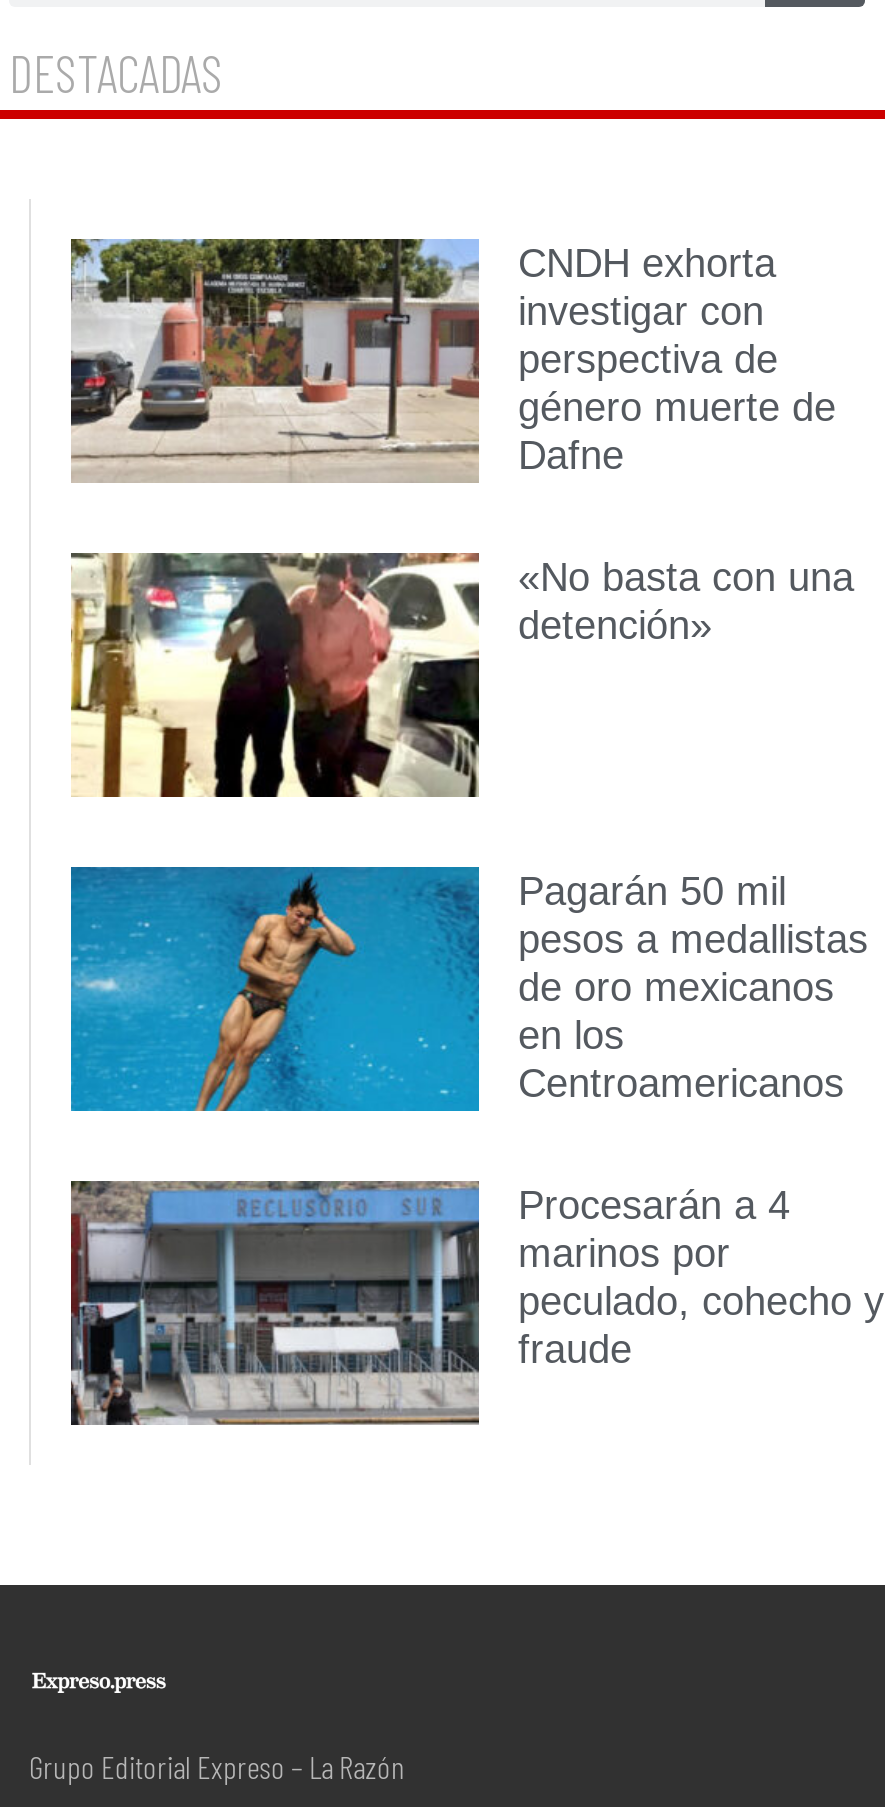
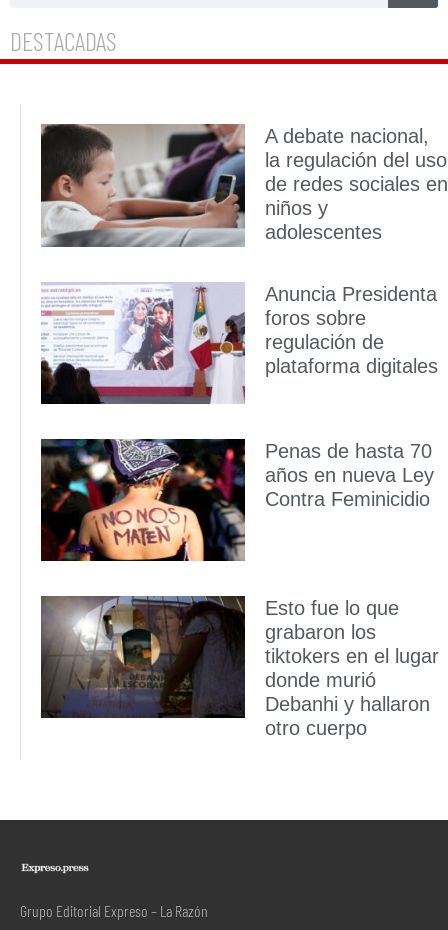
[71,237,836,483] [image] | CNDH exhorta | investigar con | perspectiva de | género muerte de | Dafne -> [41,123,447,247] [image] | A debate nacional, | la regulación del uso | de redes sociales en | niños y | adolescentes
[69,551,854,799] [image] | «No basta con una | detención» -> [40,282,437,405] [image] | Anuncia Presidenta | foros sobre | regulación de | plataforma digitales
[69,865,868,1113] [image] | Pagarán 50 mil | pesos a medallistas | de oro mexicanos | en los | Centroamericanos -> [40,438,433,562] [image] | Penas de hasta 70 | años en nueva Ley | Contra Feminicidio
[71,1179,884,1425] [image] | Procesarán a 4 | marinos por | peculado, cohecho y | fraude -> [41,596,438,739] [image] | Esto fue lo que | grabaron los | tiktokers en el lugar | donde murió | Debanhi y hallaron | otro cuerpo

